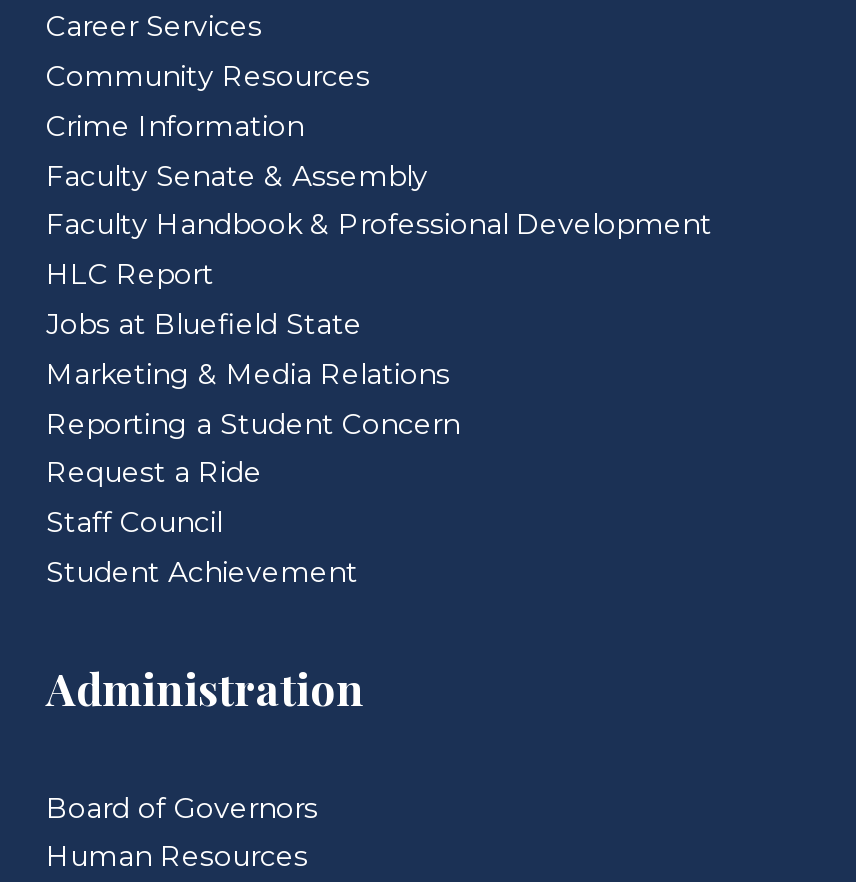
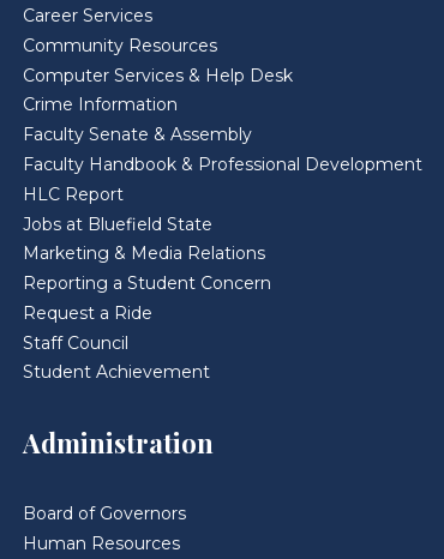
none -> [23,65,293,86] Computer Services & Help Desk

